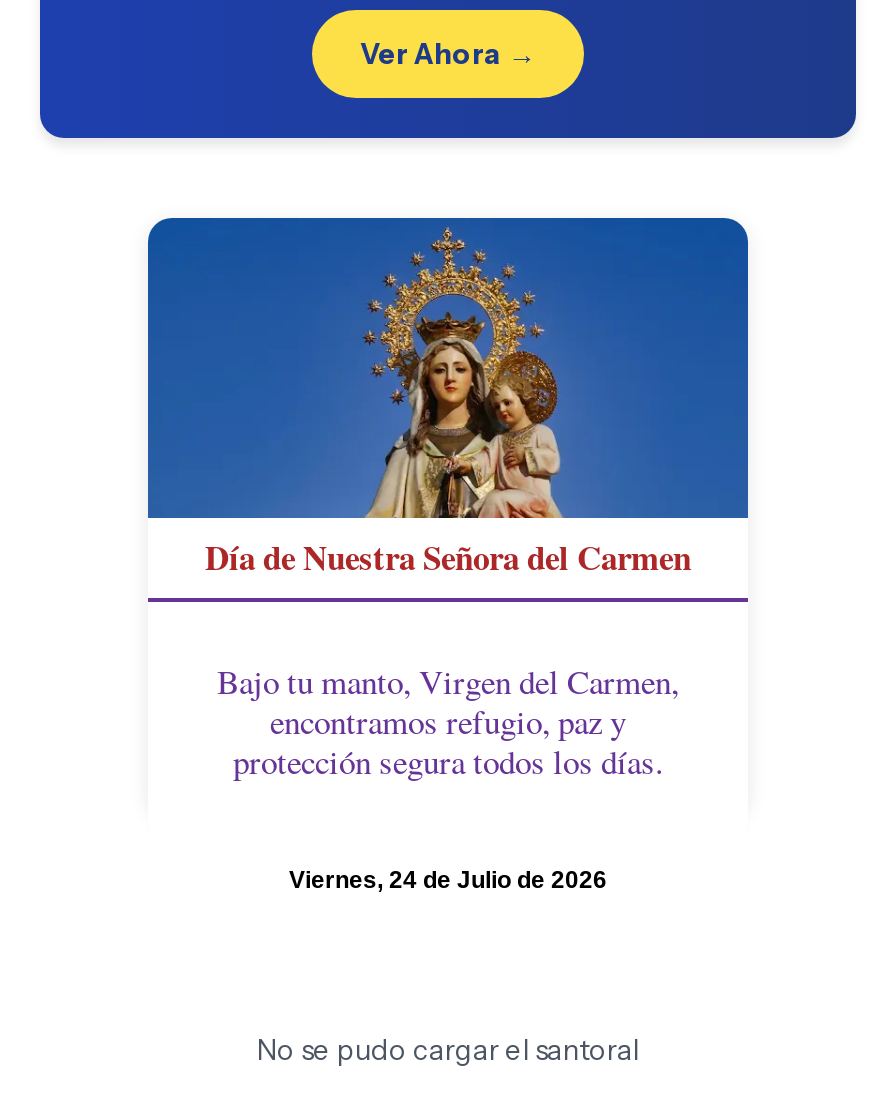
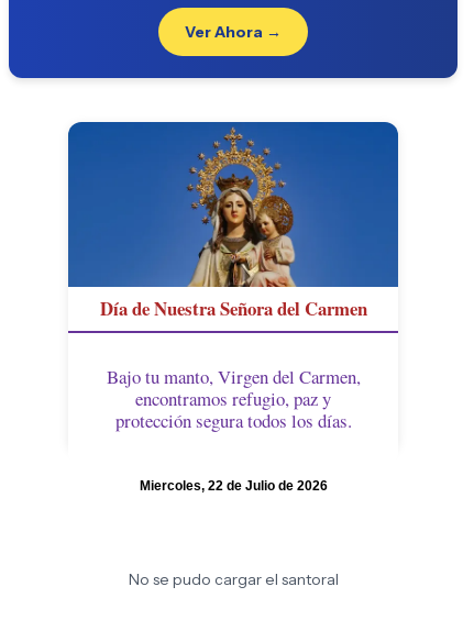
[289,866,607,894] Viernes, 24 de Julio de 2026 -> [139,478,327,494] Miercoles, 22 de Julio de 2026

